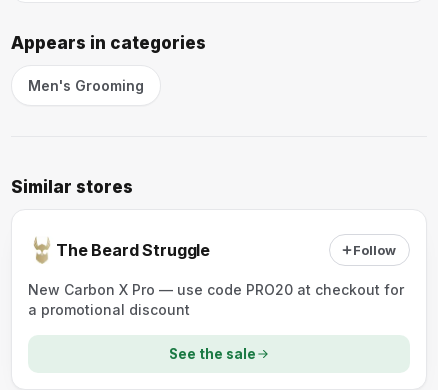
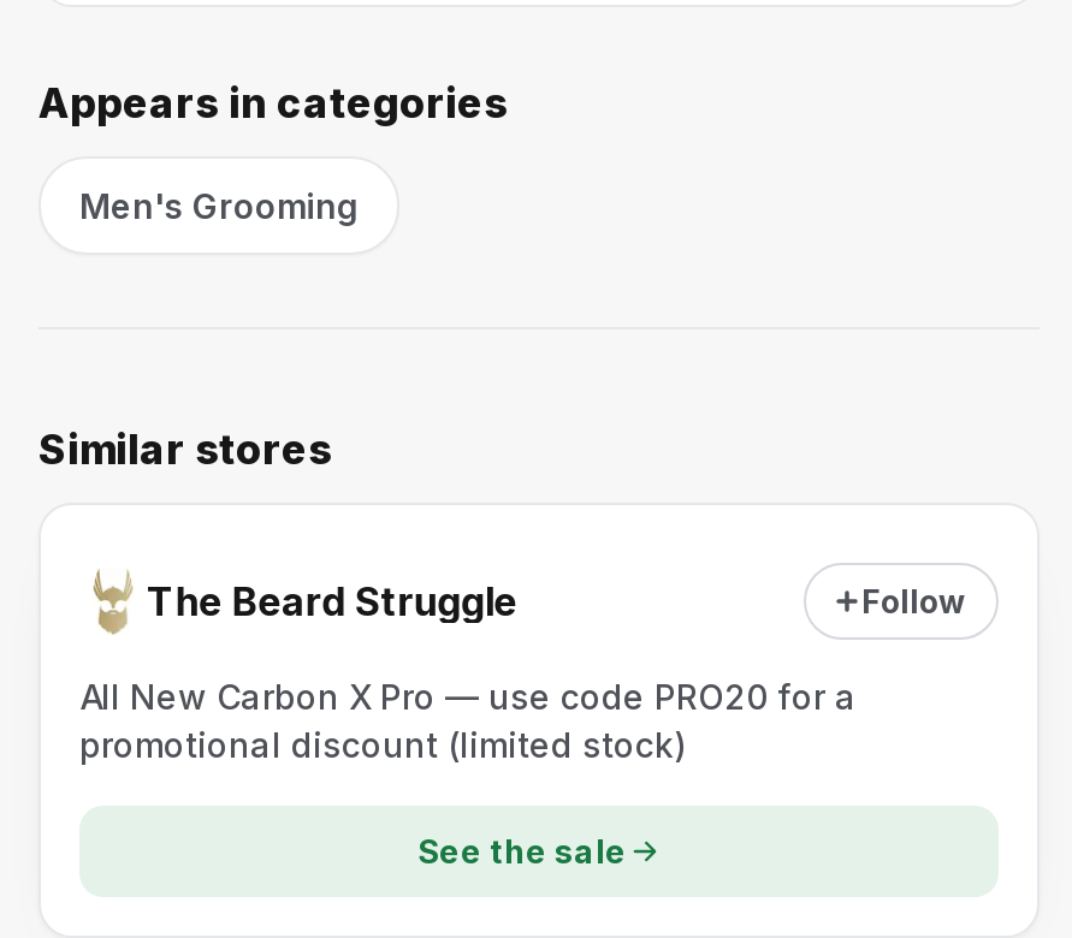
[28,281,404,318] New Carbon X Pro — use code PRO20 at checkout for | a promotional discount -> [79,676,857,765] All New Carbon X Pro — use code PRO20 for a | promotional discount (limited stock)

